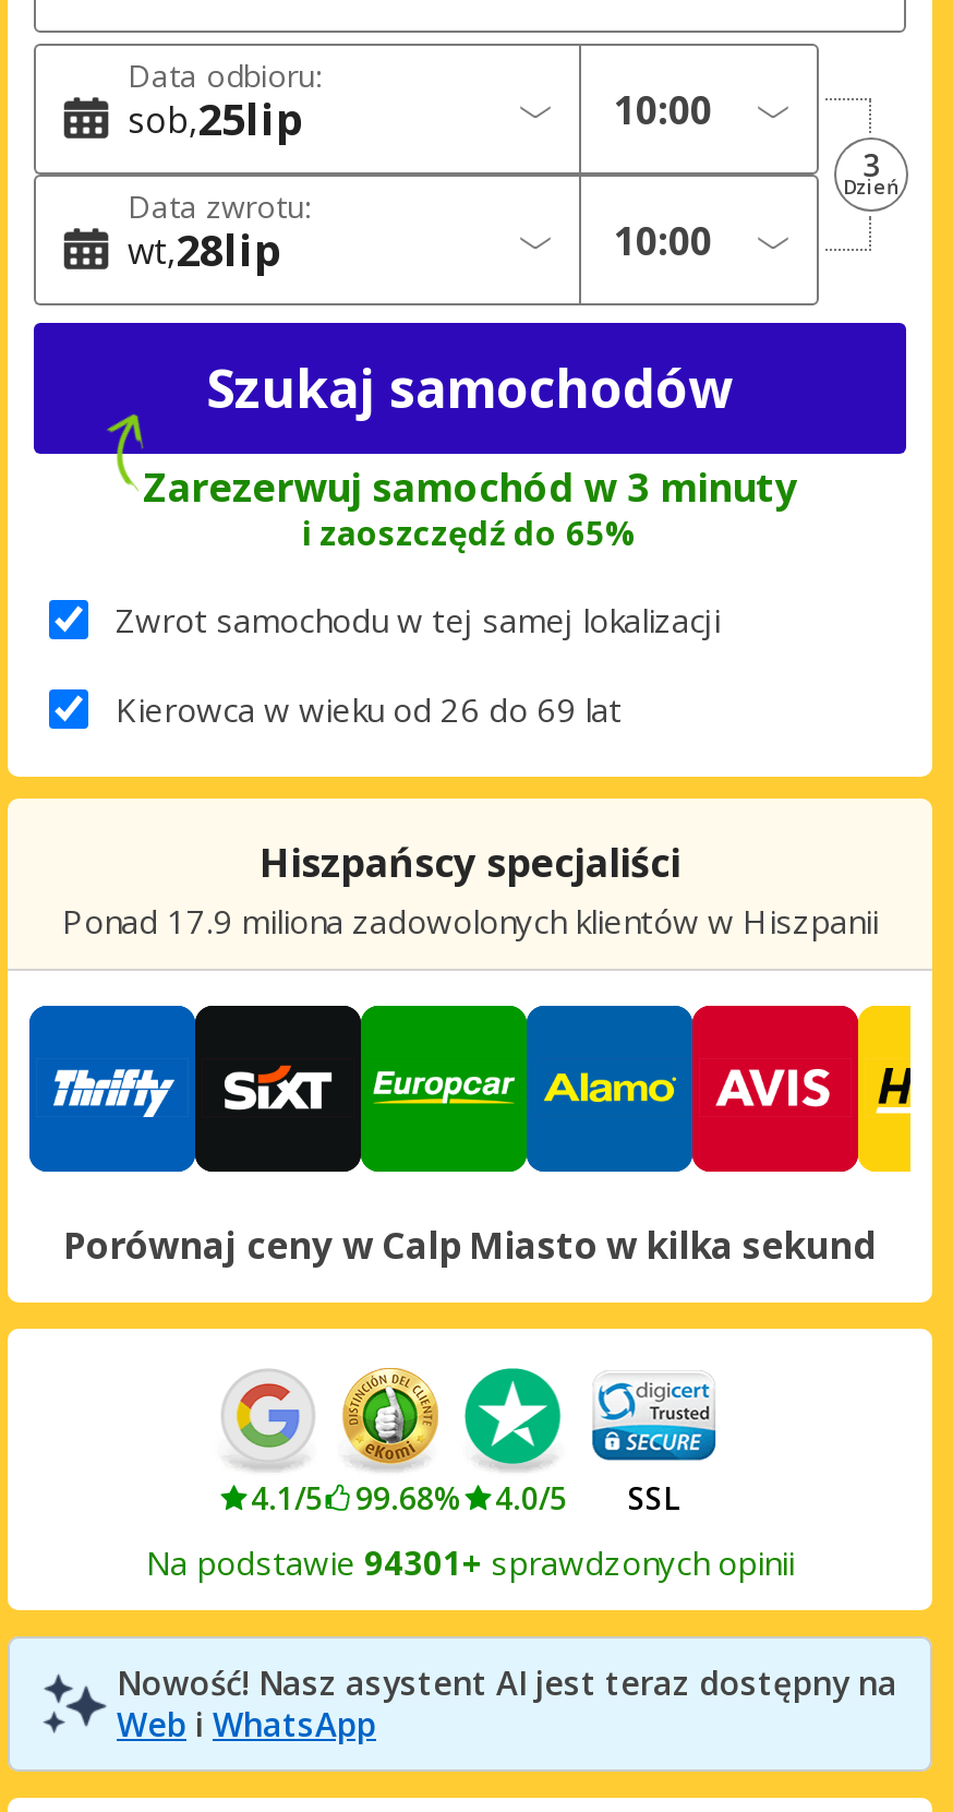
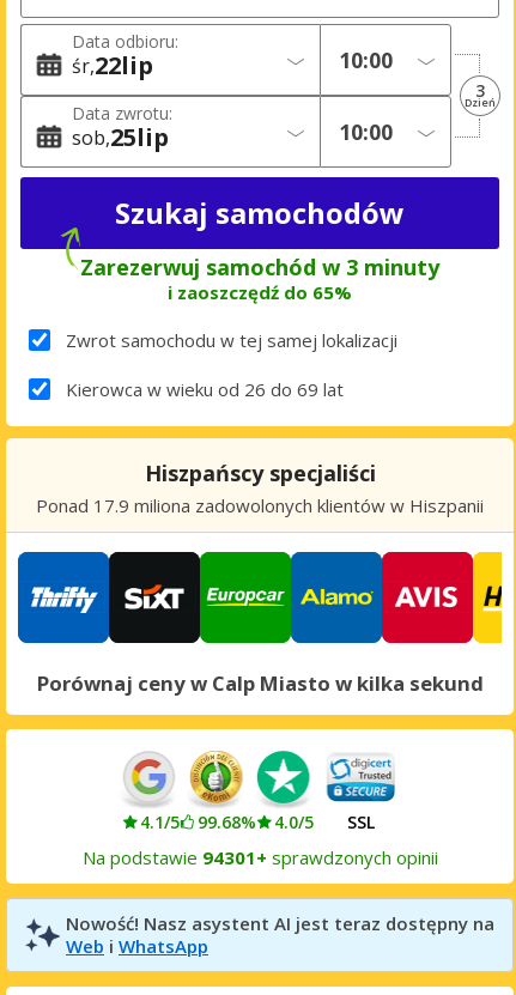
[128,89,304,148] sob 25lip -> [72,49,153,81] śr 22lip
[128,220,282,279] wt 28lip -> [72,121,169,153] sob 25lip

